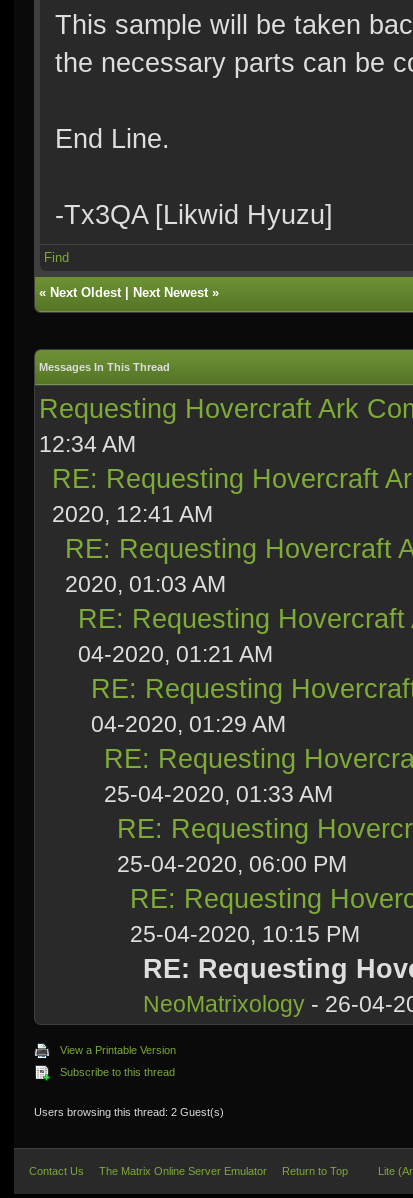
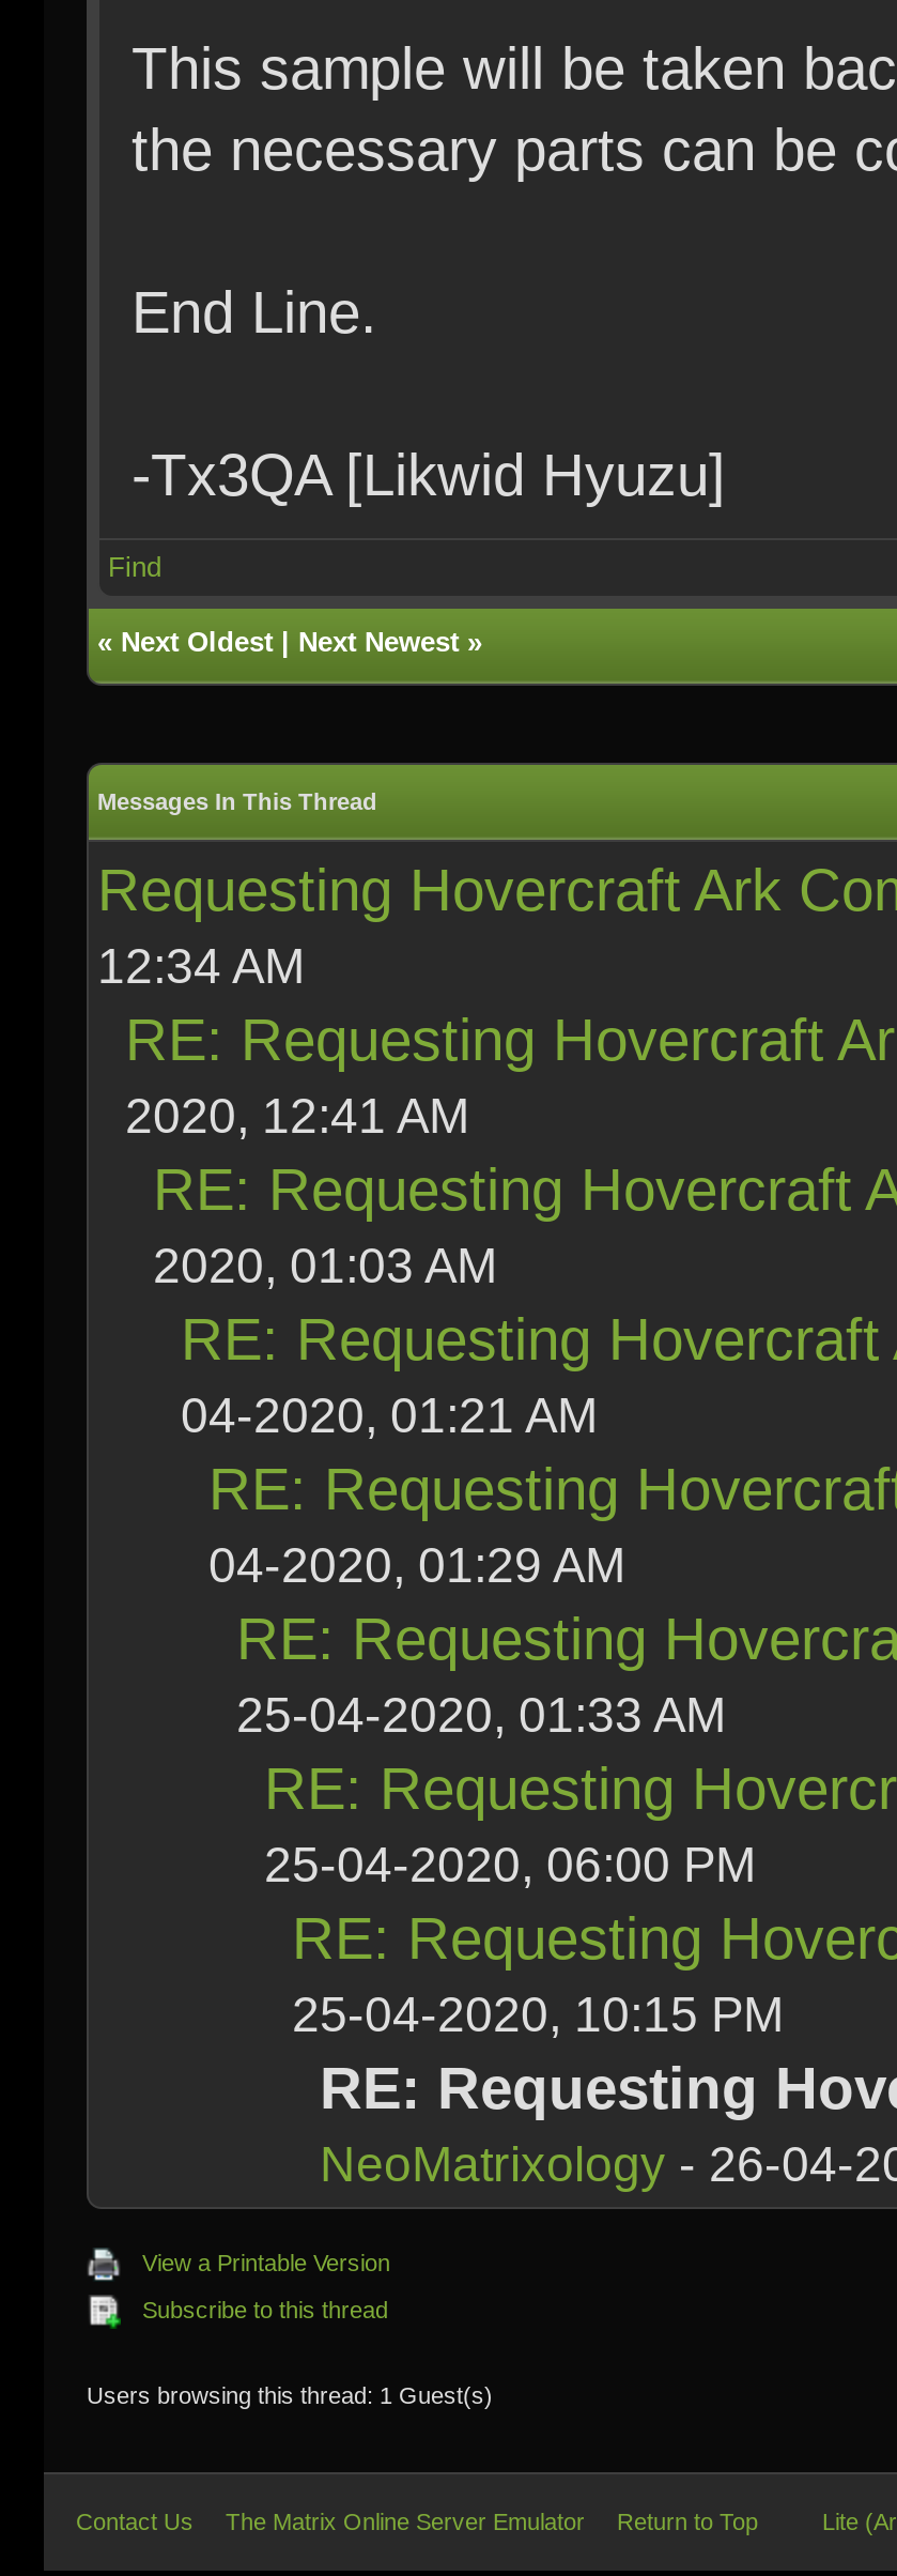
[34,1106,224,1118] Users browsing this thread: 2 Guest(s) -> [87,2382,493,2408] Users browsing this thread: 1 Guest(s)

